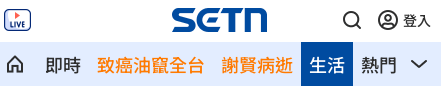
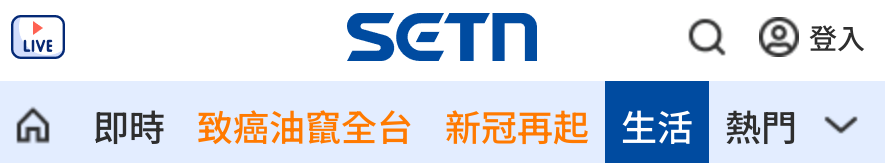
[221,50,293,76] 謝賢病逝 -> [445,98,589,150] 新冠再起

